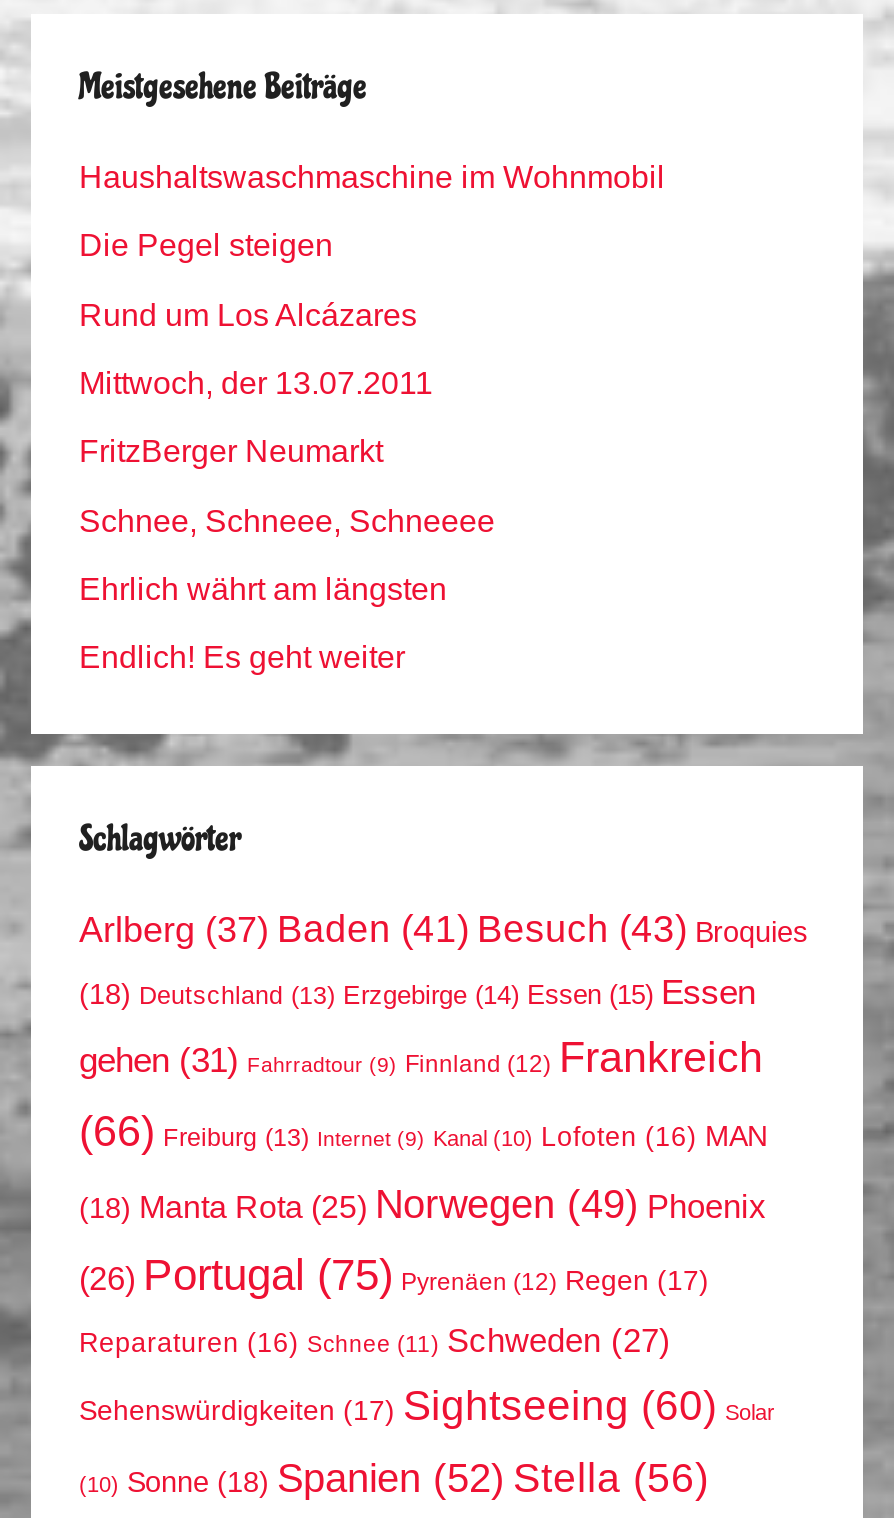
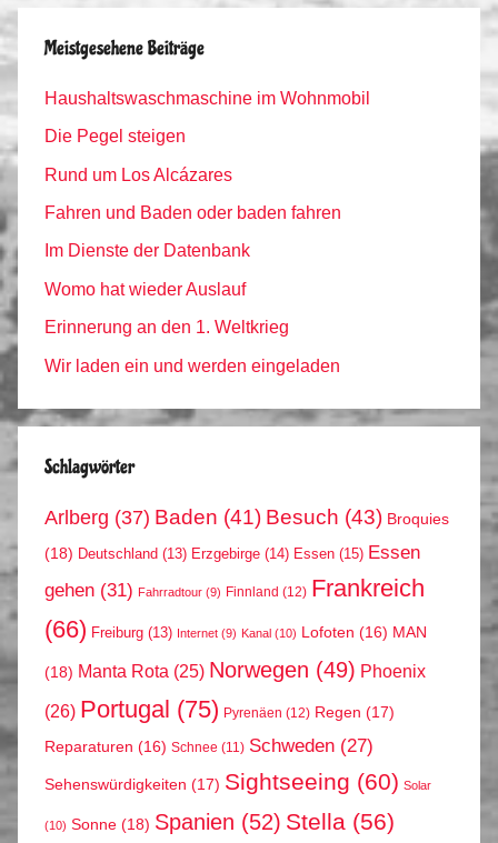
[79,366,433,400] Mittwoch, der 13.07.2011 -> [44,203,341,222] Fahren und Baden oder baden fahren
[79,435,383,469] FritzBerger Neumarkt -> [44,241,250,260] Im Dienste der Datenbank
[79,504,495,538] Schnee, Schneee, Schneeee -> [44,280,246,299] Womo hat wieder Auslauf
[79,572,447,606] Ehrlich währt am längsten -> [44,318,289,337] Erinnerung an den 1. Weltkrieg
[79,641,405,675] Endlich! Es geht weiter -> [44,356,340,375] Wir laden ein und werden eingeladen

